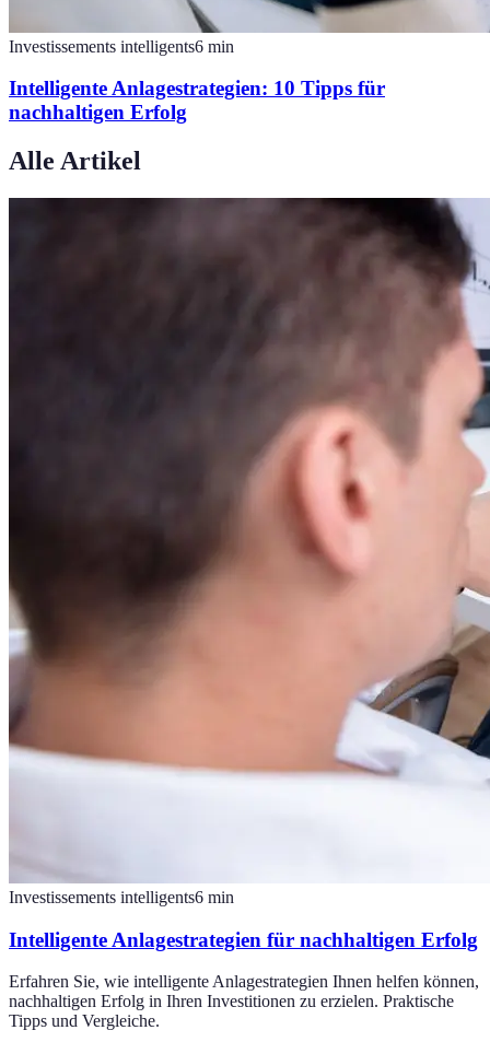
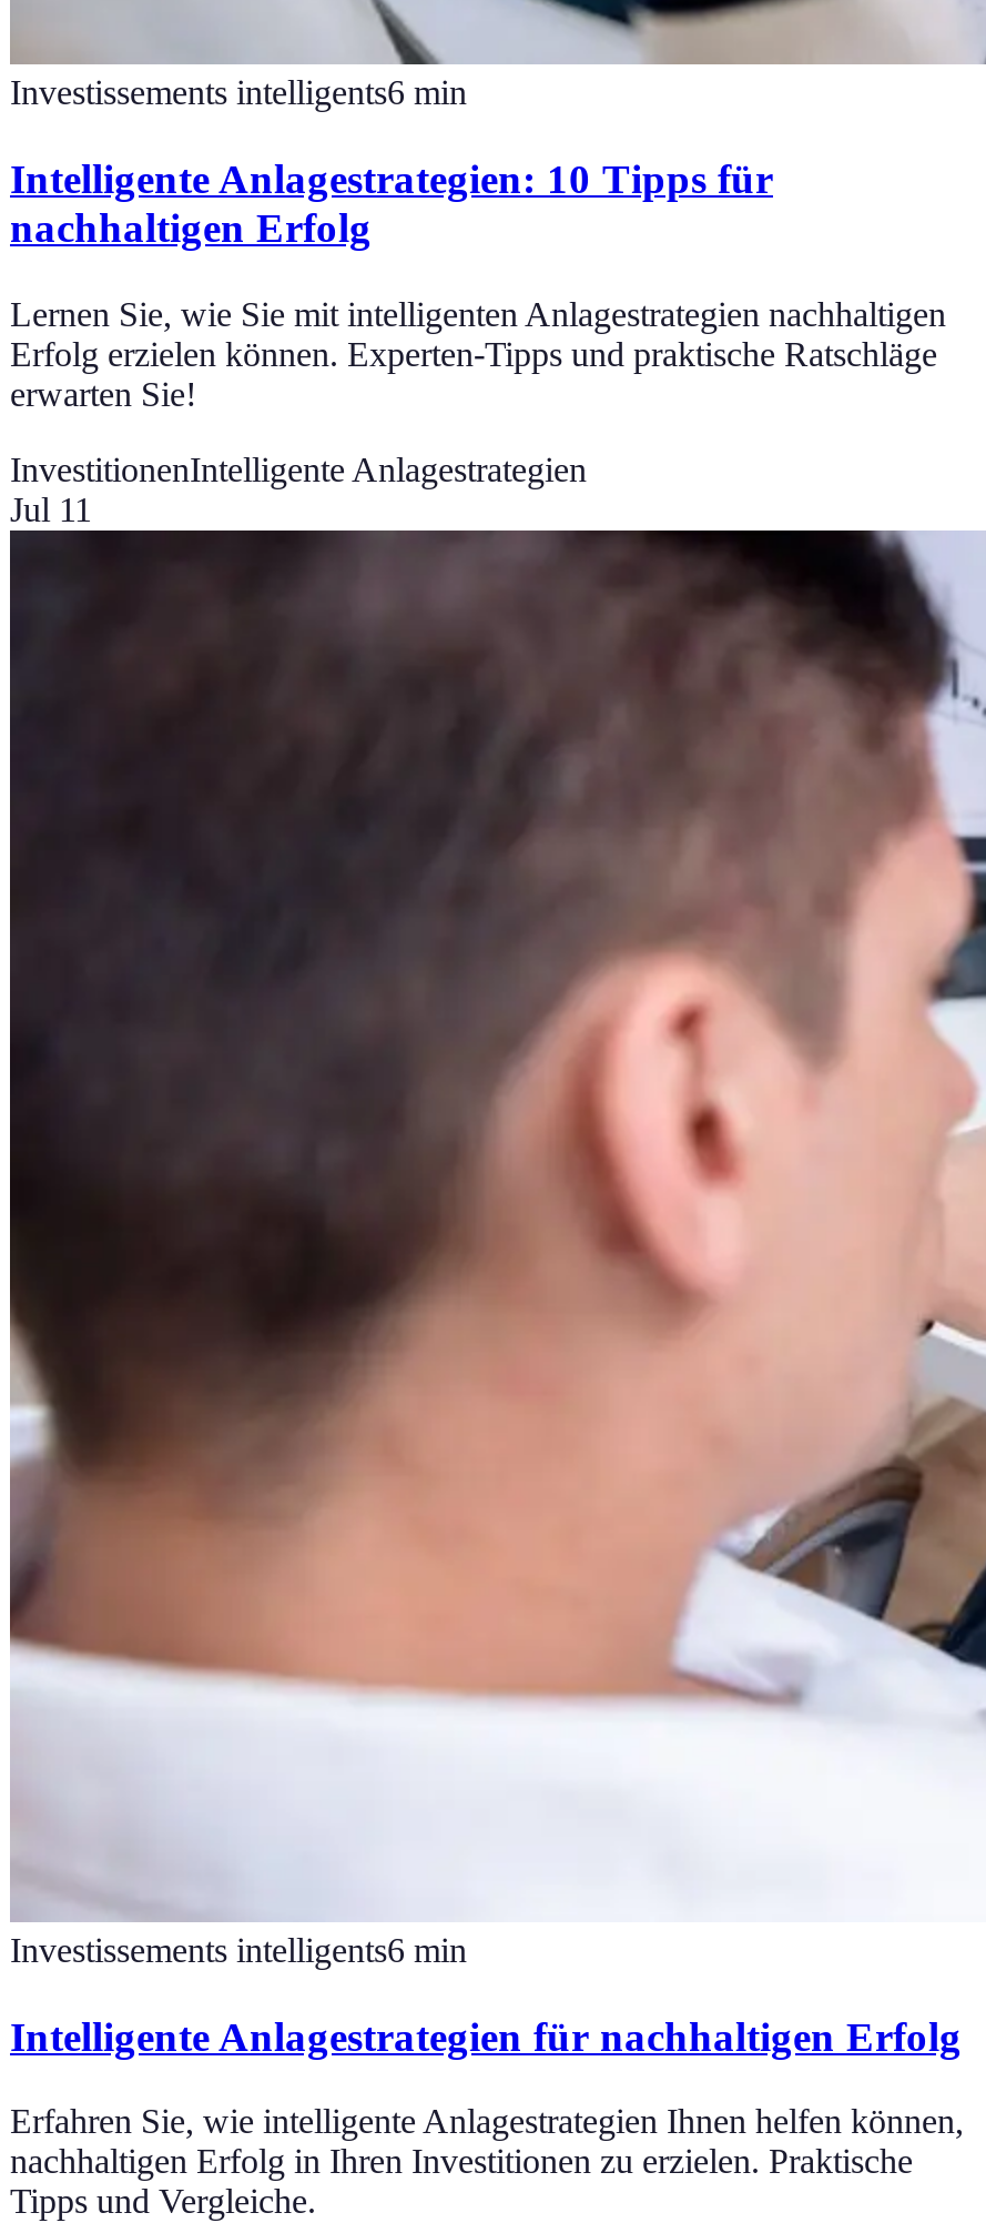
[9,147,141,175] Alle Artikel -> [10,295,946,528] Lernen Sie, wie Sie mit intelligenten Anlagestrategien nachhaltigen | Erfolg erzielen können. Experten-Tipps und praktische Ratschläge | erwarten Sie! | InvestitionenIntelligente Anlagestrategien | Jul 11

